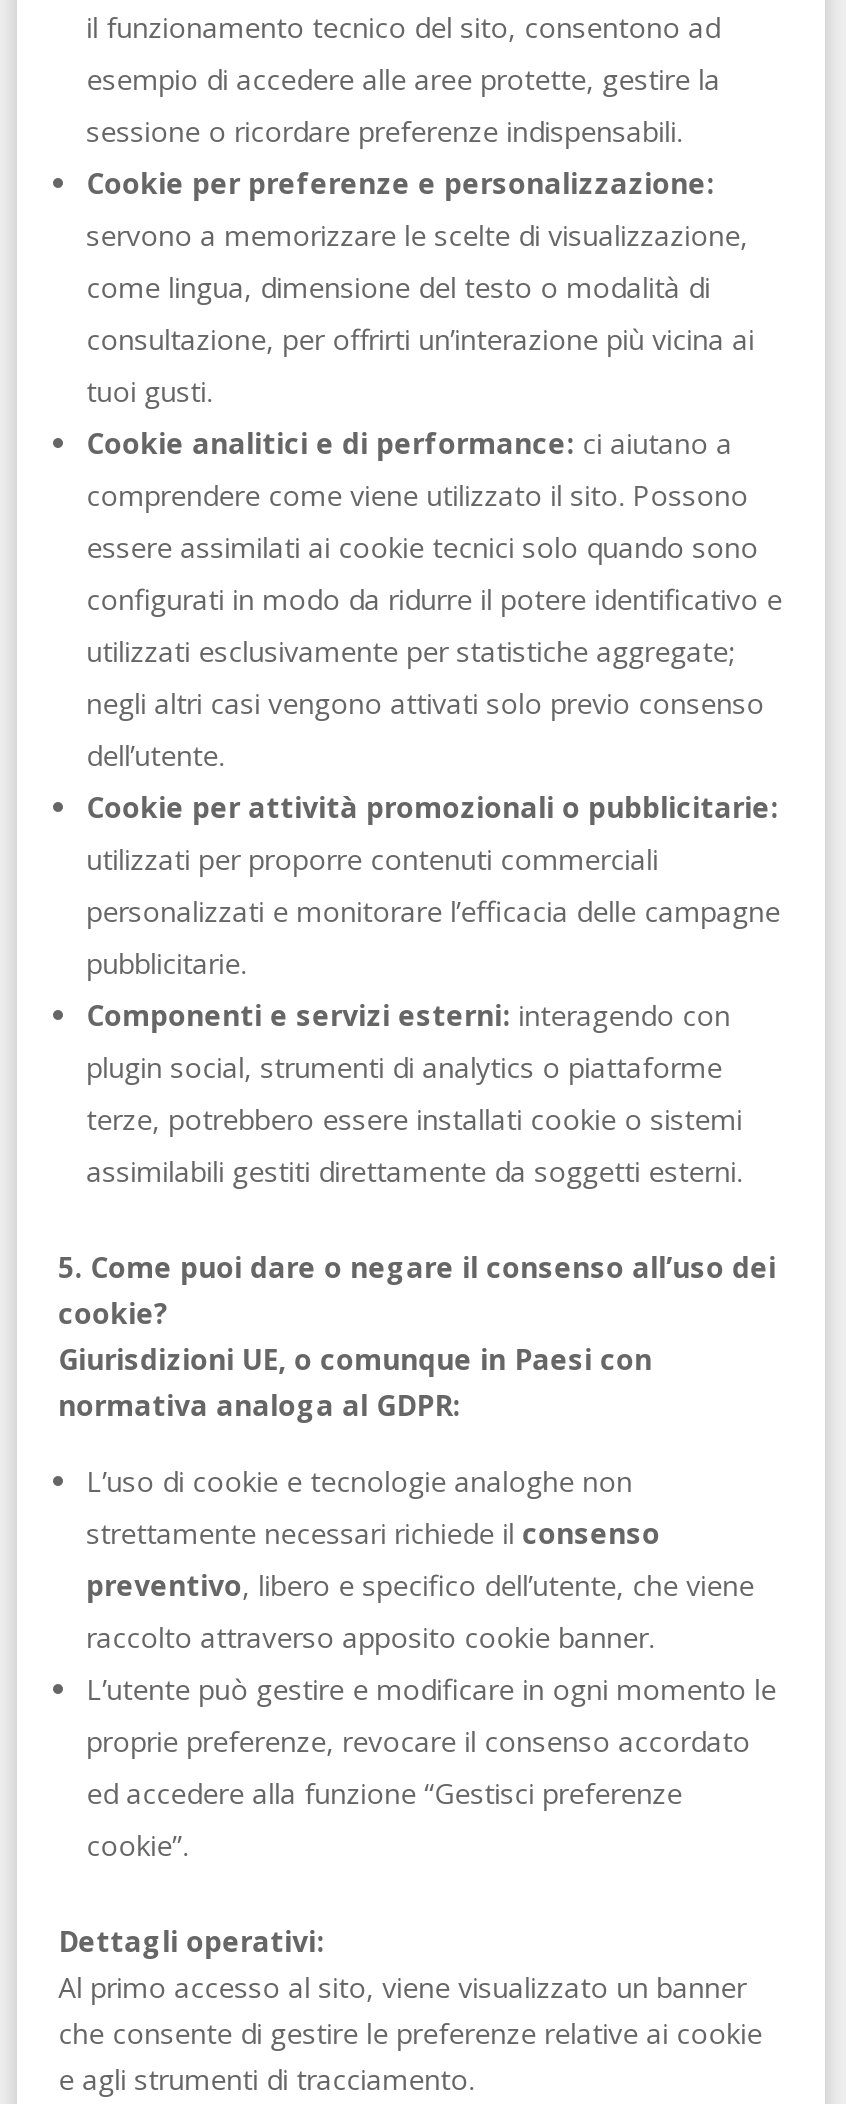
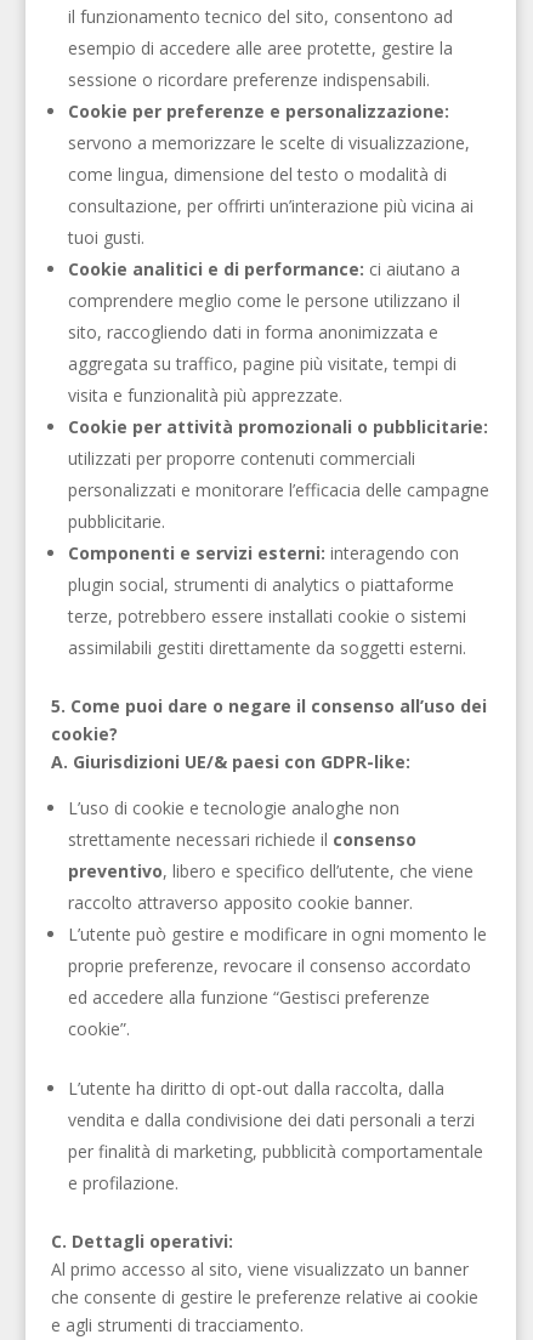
[86,476,782,774] comprendere come viene utilizzato il sito. Possono | essere assimilati ai cookie tecnici solo quando sono | configurati in modo da ridurre il potere identificativo e | utilizzati esclusivamente per statistiche aggregate; | negli altri casi vengono attivati solo previo consenso | dell’utente. -> [68,289,460,407] comprendere meglio come le persone utilizzano il | sito, raccogliendo dati in forma anonimizzata e | aggregata su traffico, pagine più visitate, tempi di | visita e funzionalità più apprezzate.
moved [58,788,780,1332] -> [51,415,489,745]: Cookie per attività promozionali o pubblicitarie: | utilizzati per proporre contenuti commerciali | personalizzati e monitorare l’efficacia delle campagne | ... | 5. Come puoi dare o negare il consenso all’uso dei | cookie?
[58,1340,652,1424] Giurisdizioni UE, o comunque in Paesi con | normativa analoga al GDPR: -> [51,750,410,773] A. Giurisdizioni UE/& paesi con GDPR-like:
moved [86,1462,776,1864] -> [68,796,486,1040]: L’uso di cookie e tecnologie analoghe non | strettamente necessari richiede il consenso | preventivo, libero e specifico dell’utente, che viene | raccolto attraverso apposito cookie banner. | L’utente può gestire e modificare in ogni momento le | proprie preferenze, revocare il consenso accordato | ed accedere alla funzione “Gestisci preferenze | cookie”.
[58,1922,324,1960] Dettagli operativi: -> [51,1077,483,1253] L’utente ha diritto di opt-out dalla raccolta, dalla | vendita e dalla condivisione dei dati personali a terzi | per finalità di marketing, pubblicità comportamentale | e profilazione. | C. Dettagli operativi:

